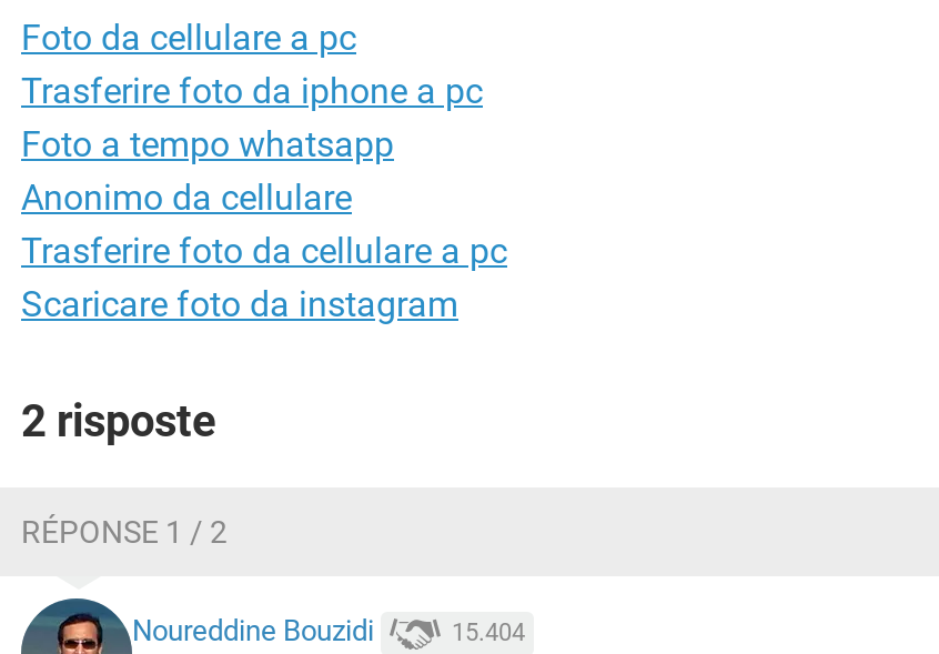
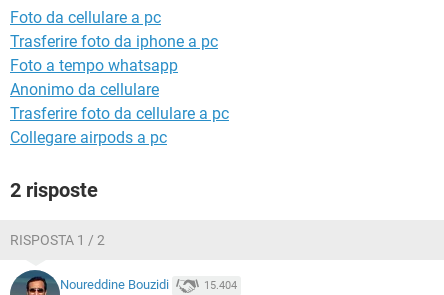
[21,283,458,325] Scaricare foto da instagram -> [10,128,167,147] Collegare airpods a pc
[21,514,228,550] RÉPONSE 1 / 2 -> [10,232,105,248] RISPOSTA 1 / 2

